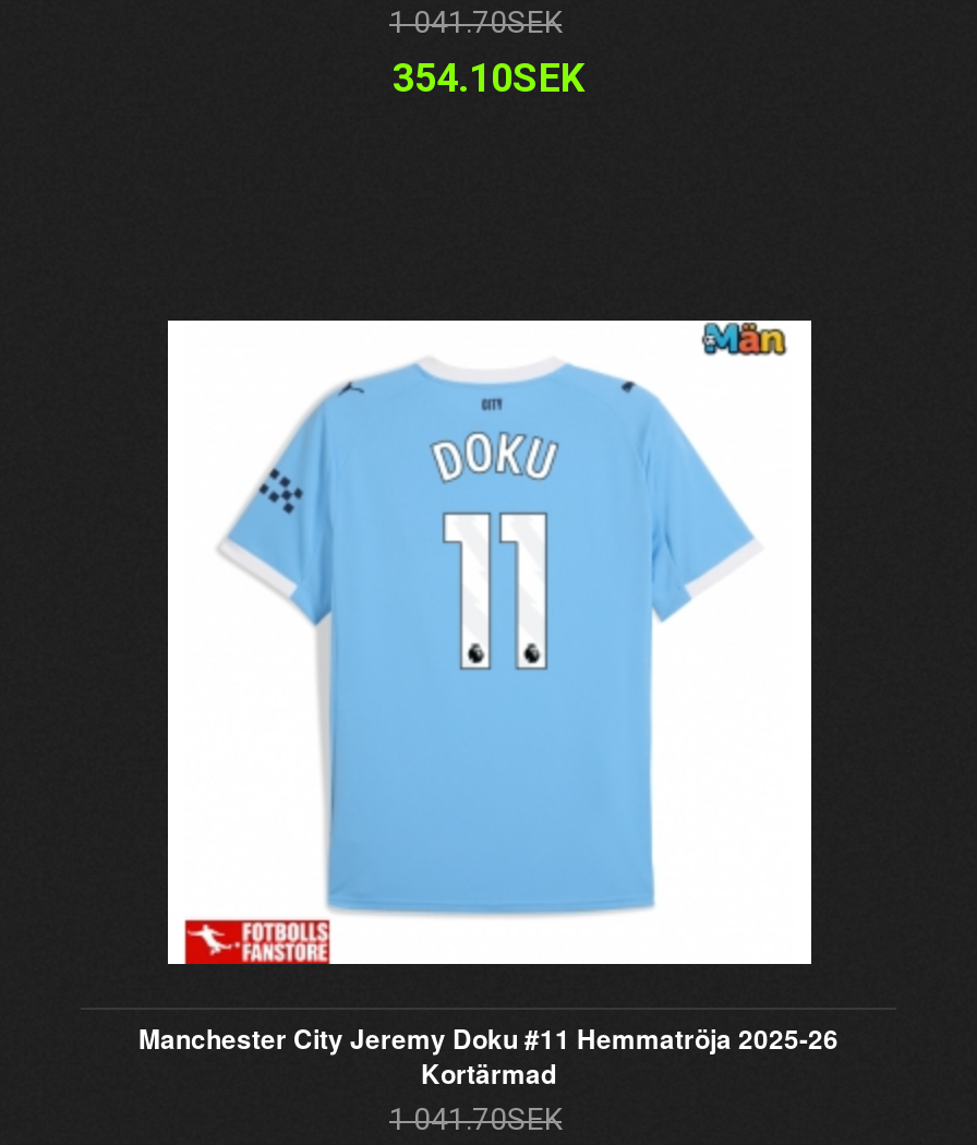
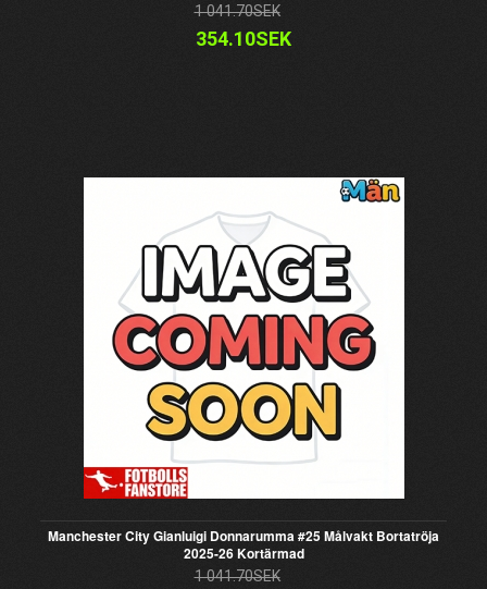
[138,321,839,1093] [image] | Manchester City Jeremy Doku #11 Hemmatröja 2025-26 | Kortärmad -> [48,180,439,563] [image] | Manchester City Gianluigi Donnarumma #25 Målvakt Bortatröja | 2025-26 Kortärmad

